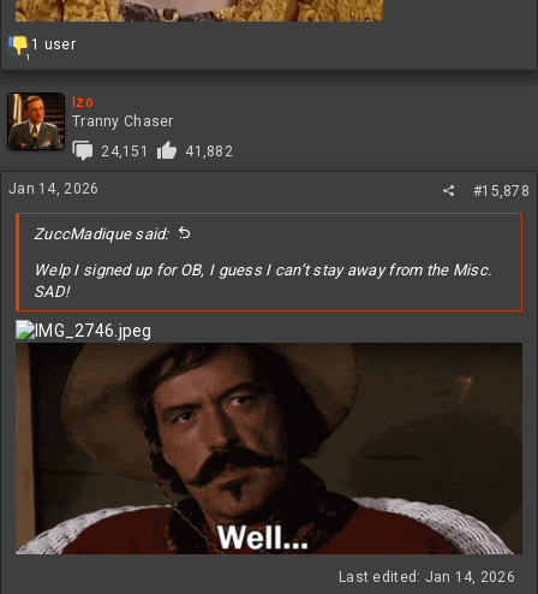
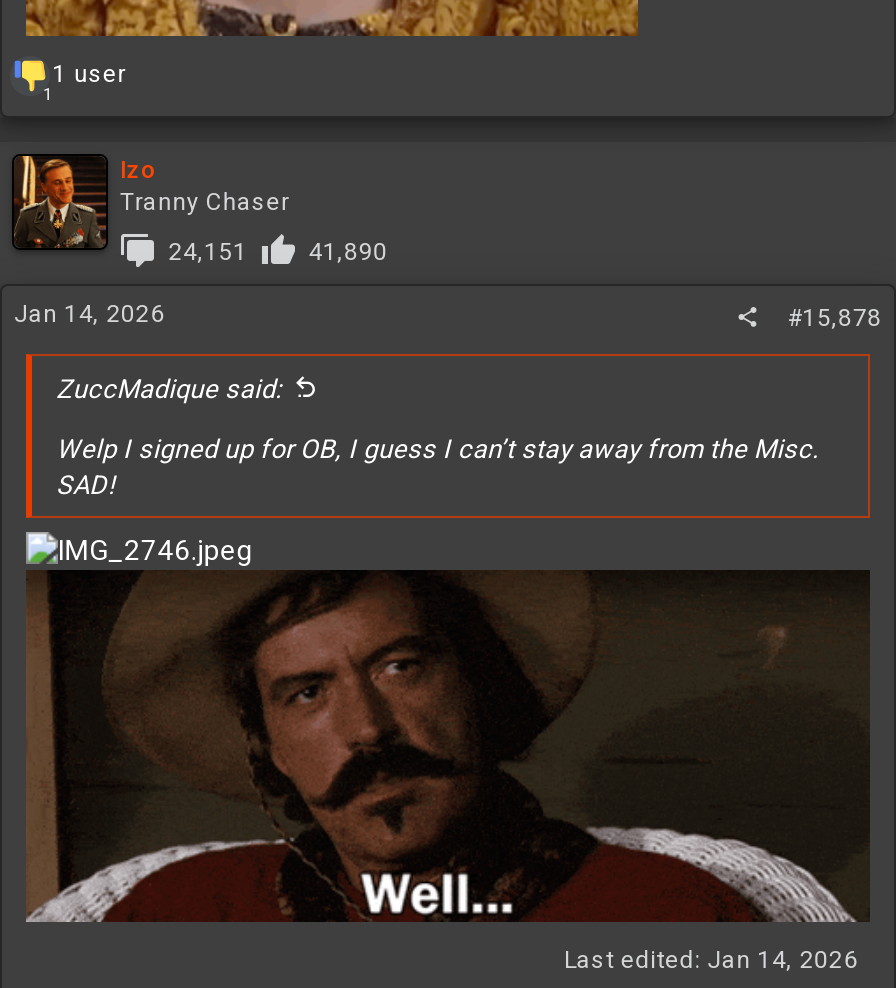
[185,143,233,160] 41,882 -> [308,238,388,266] 41,890

